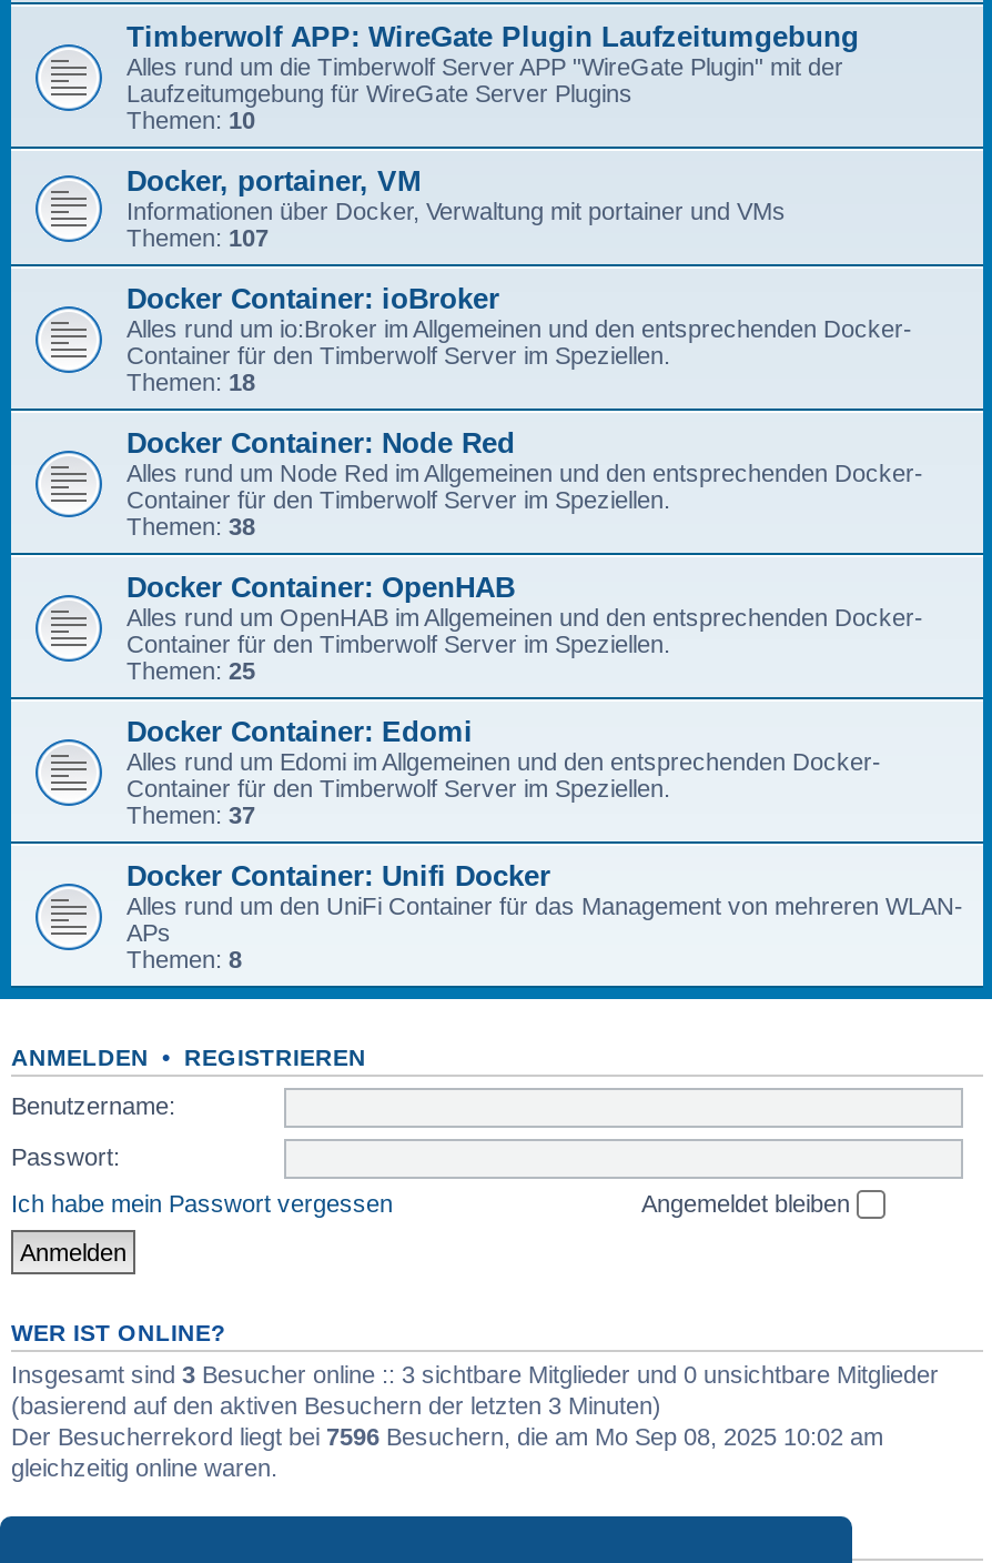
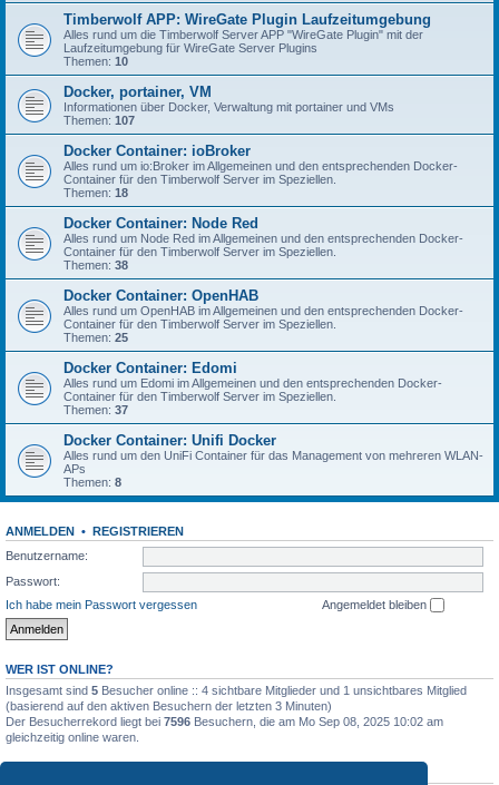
[11,1362,939,1388] Insgesamt sind 3 Besucher online :: 3 sichtbare Mitglieder und 0 unsichtbare Mitglieder -> [6,684,467,697] Insgesamt sind 5 Besucher online :: 4 sichtbare Mitglieder und 1 unsichtbares Mitglied

